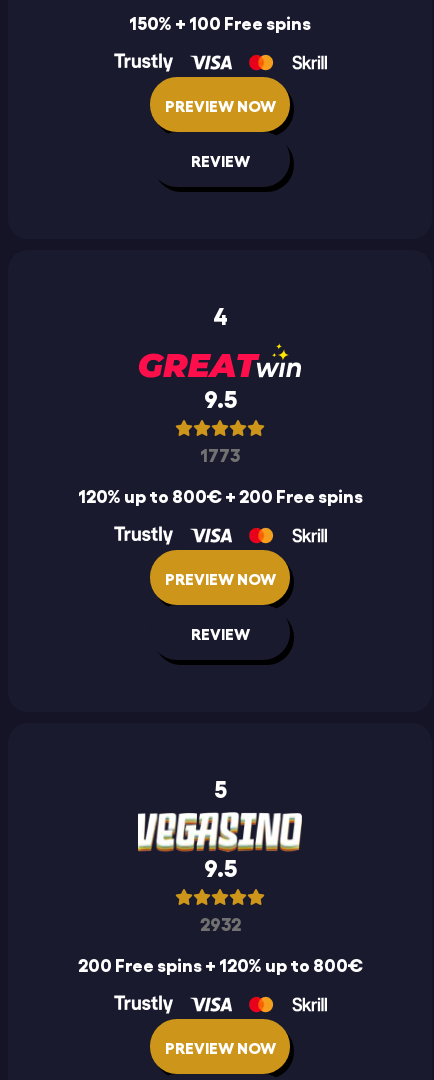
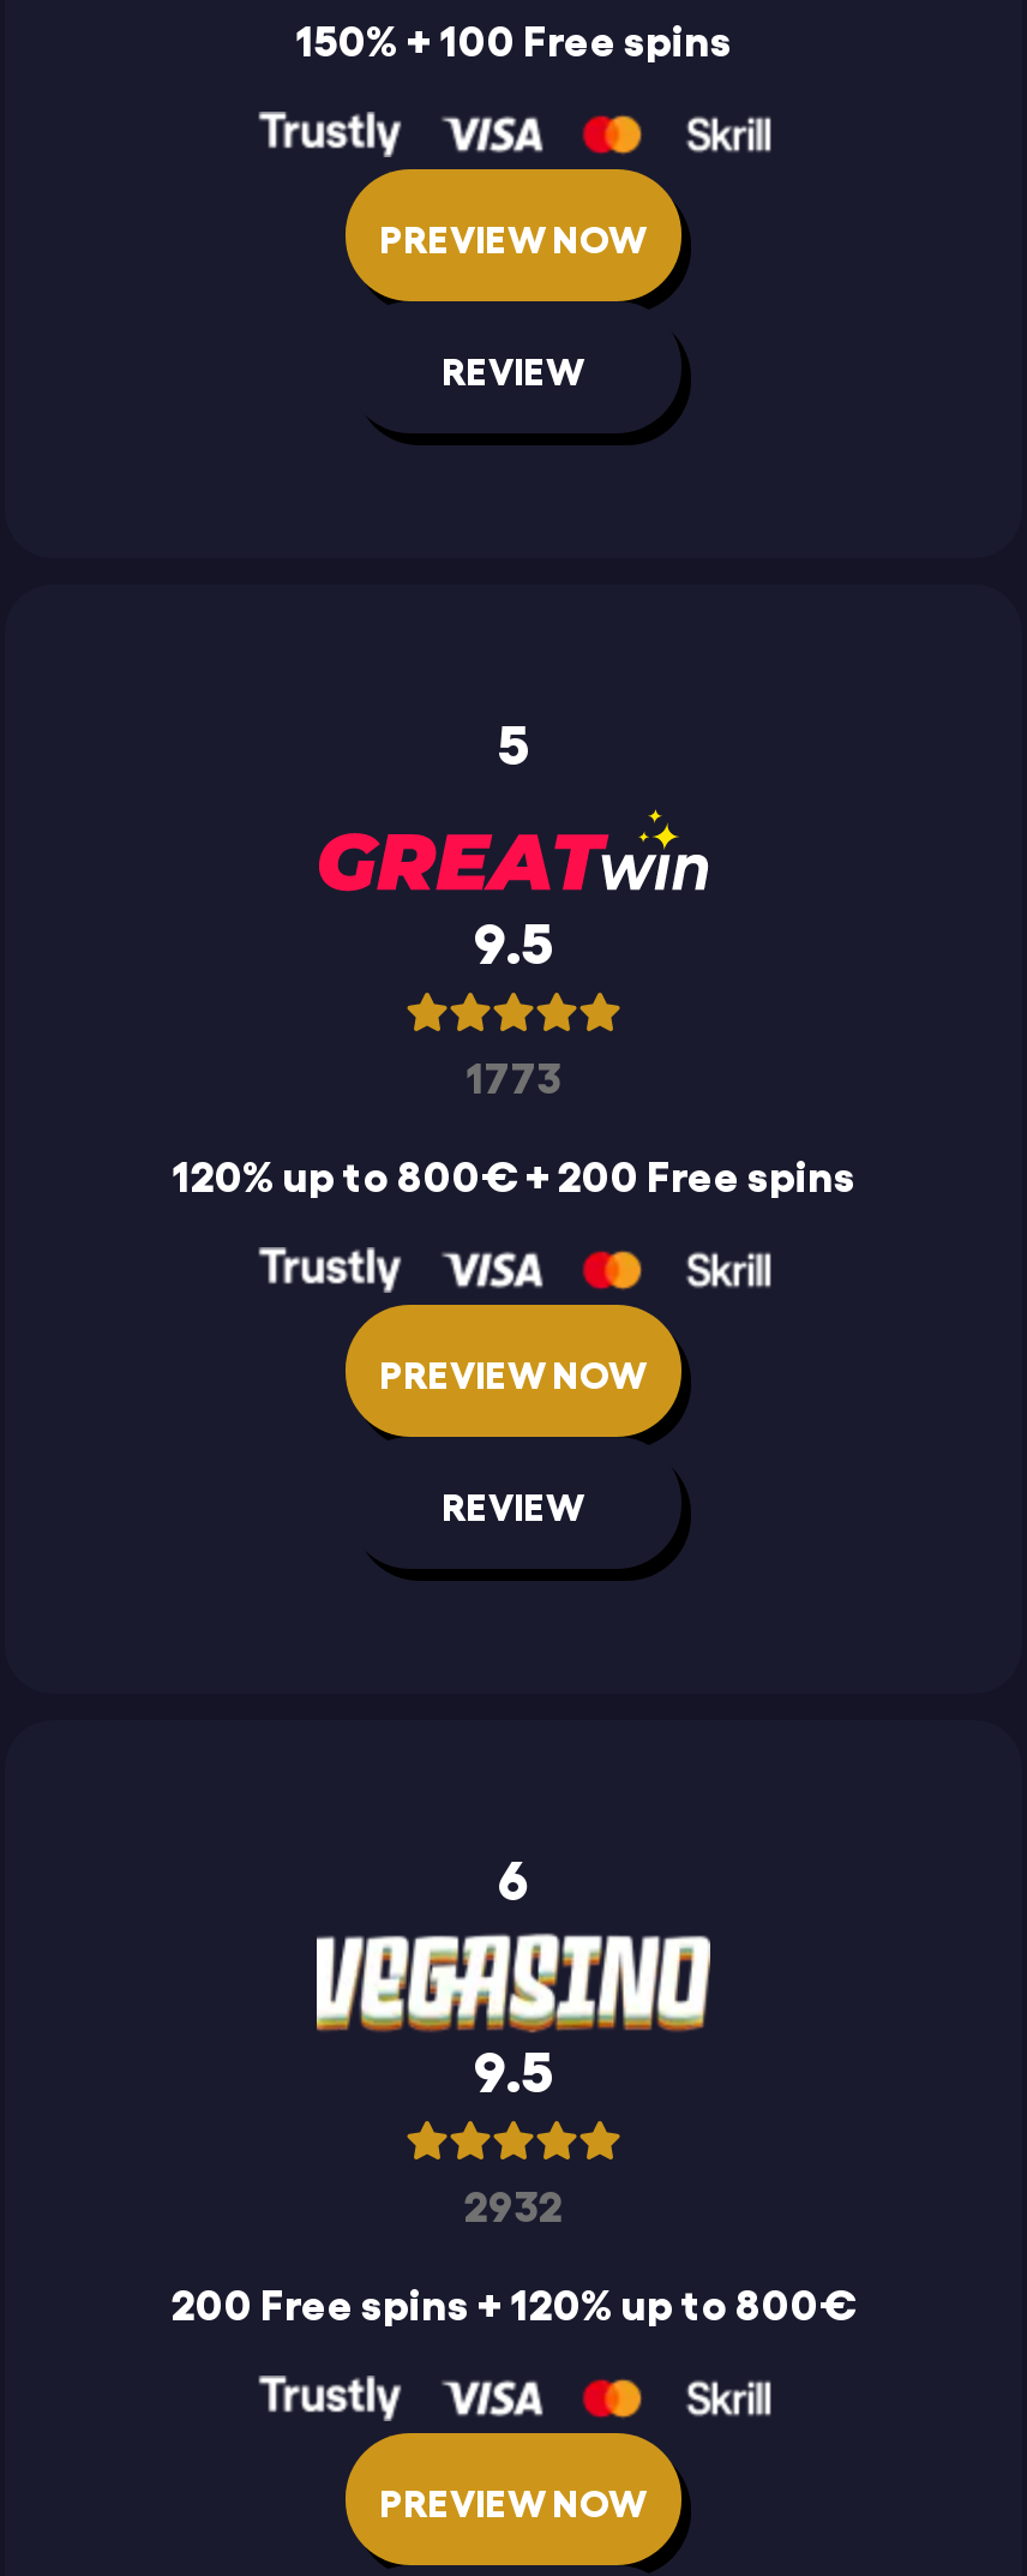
[212,301,227,329] 4 -> [498,707,529,774] 5
[213,774,226,802] 5 -> [498,1843,529,1910] 6

